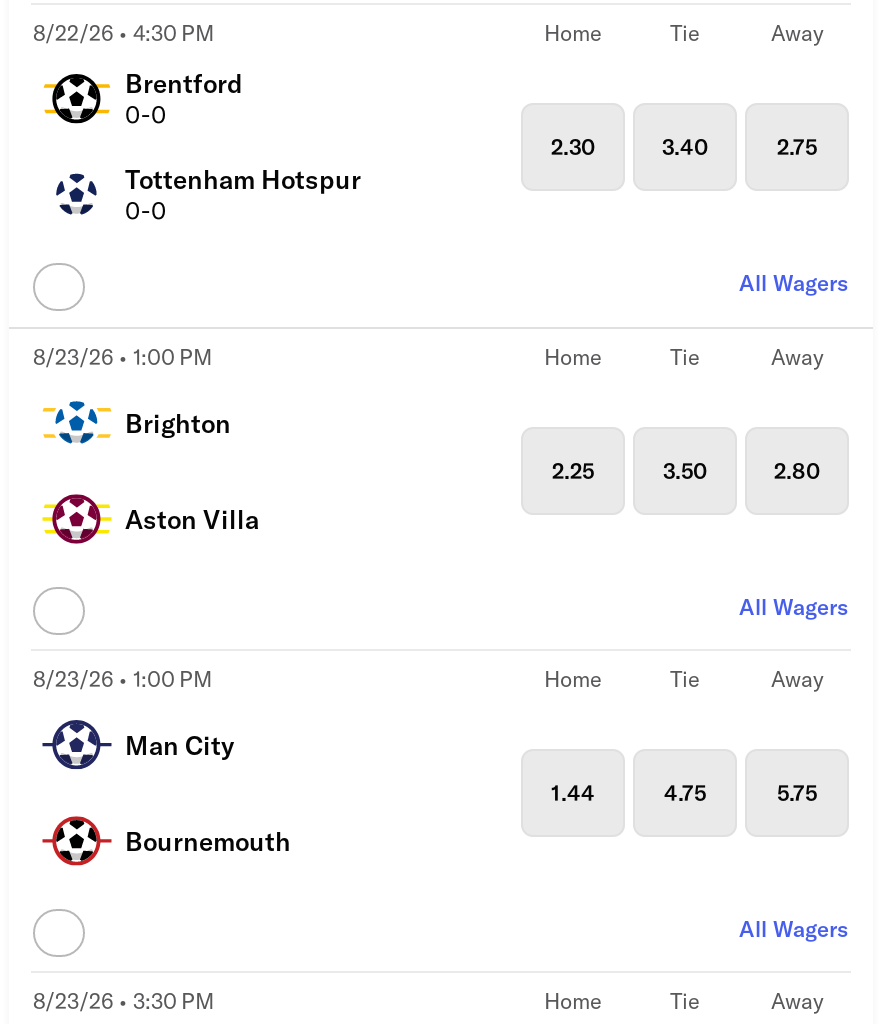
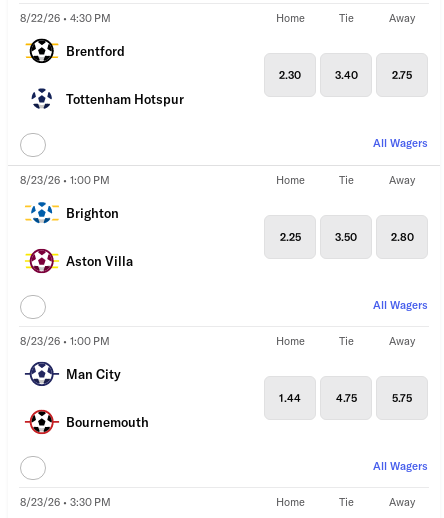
[125,99,167,129] 0-0 -> none
[125,195,167,225] 0-0 -> none

